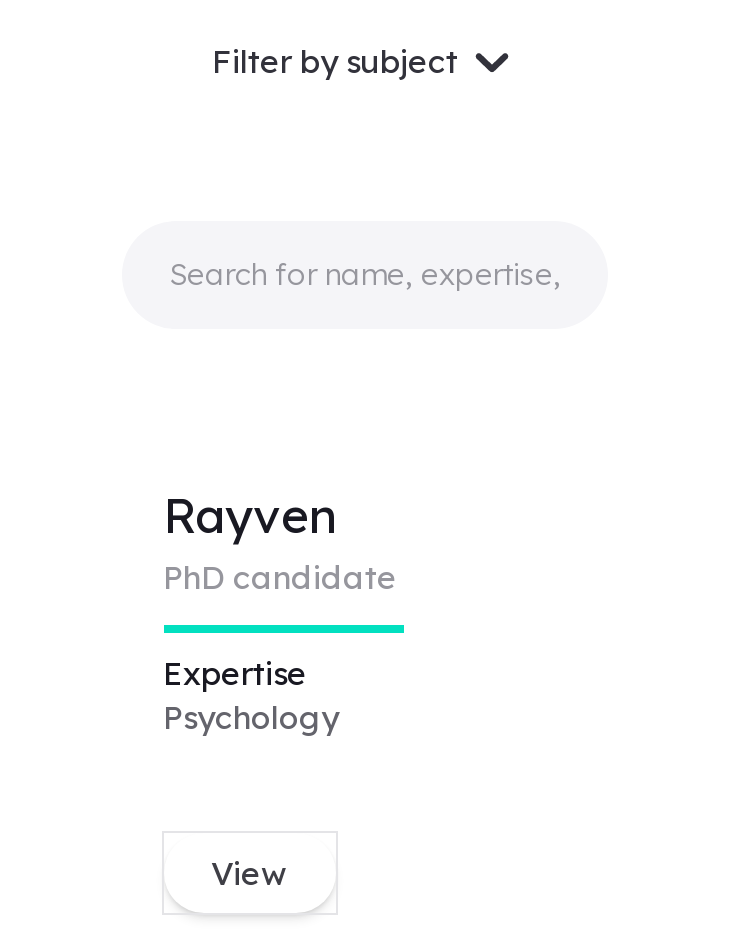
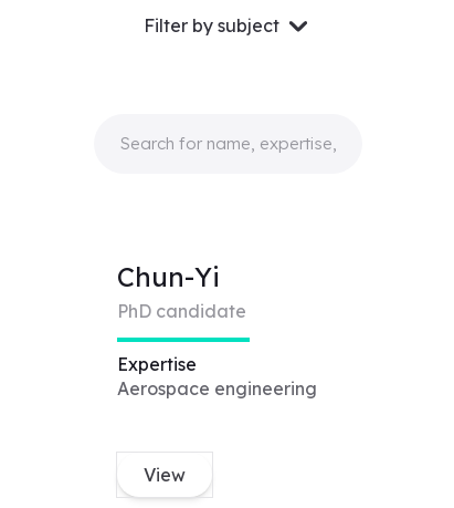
[163,484,339,544] Rayven -> [117,260,219,293] Chun-Yi
[163,696,339,736] Psychology -> [117,377,316,399] Aerospace engineering

